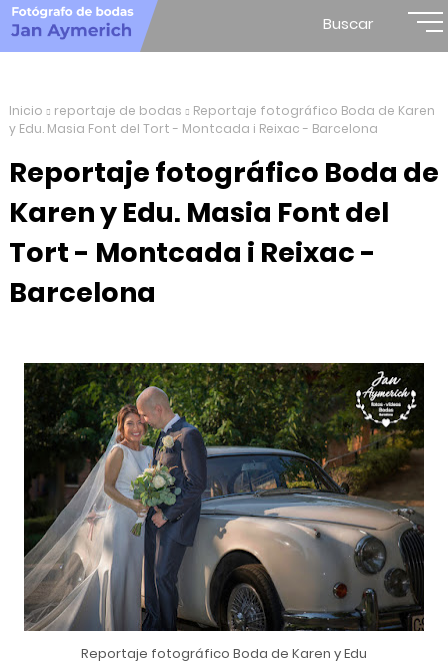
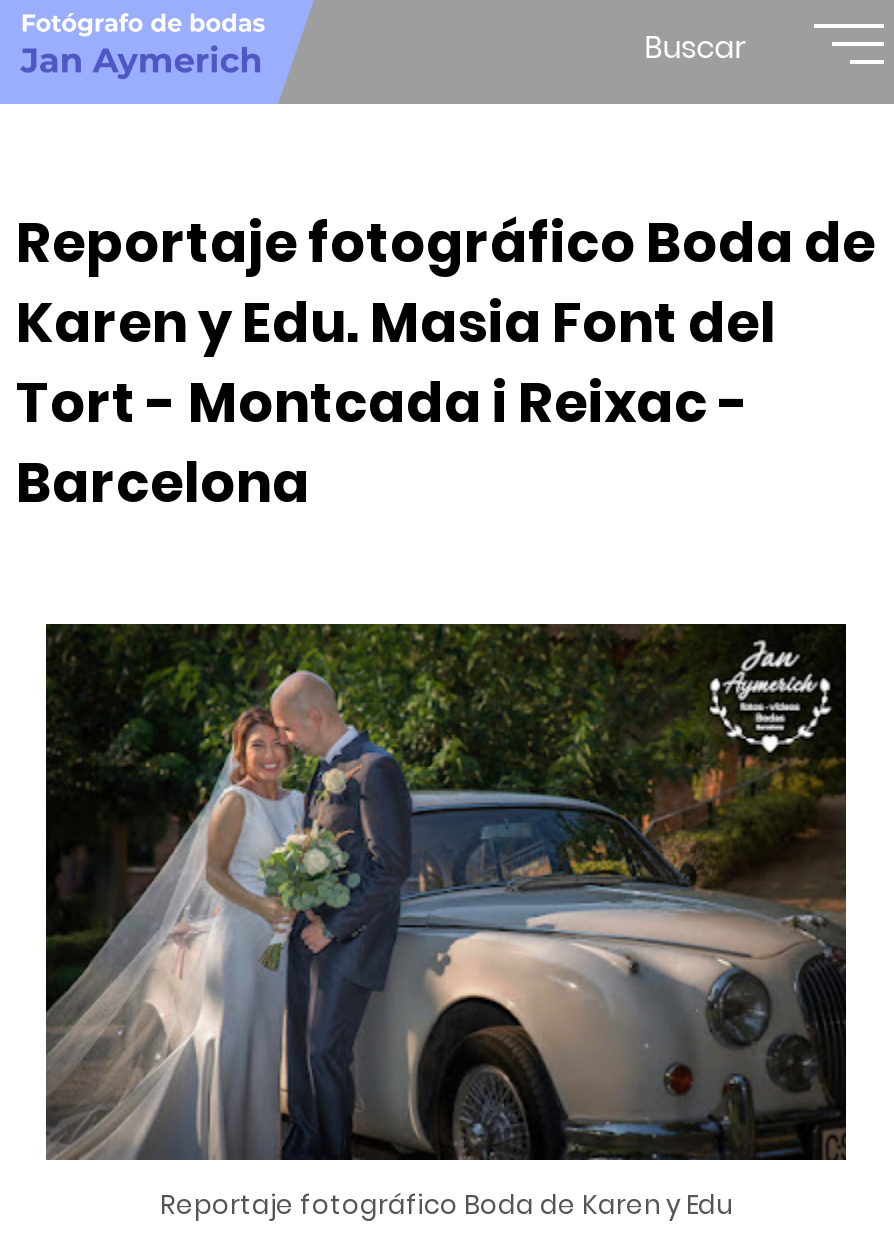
[9,102,435,137] Inicio | reportaje de bodas | Reportaje fotográfico Boda de Karen | y Edu. Masia Font del Tort - Montcada i Reixac - Barcelona -> none

